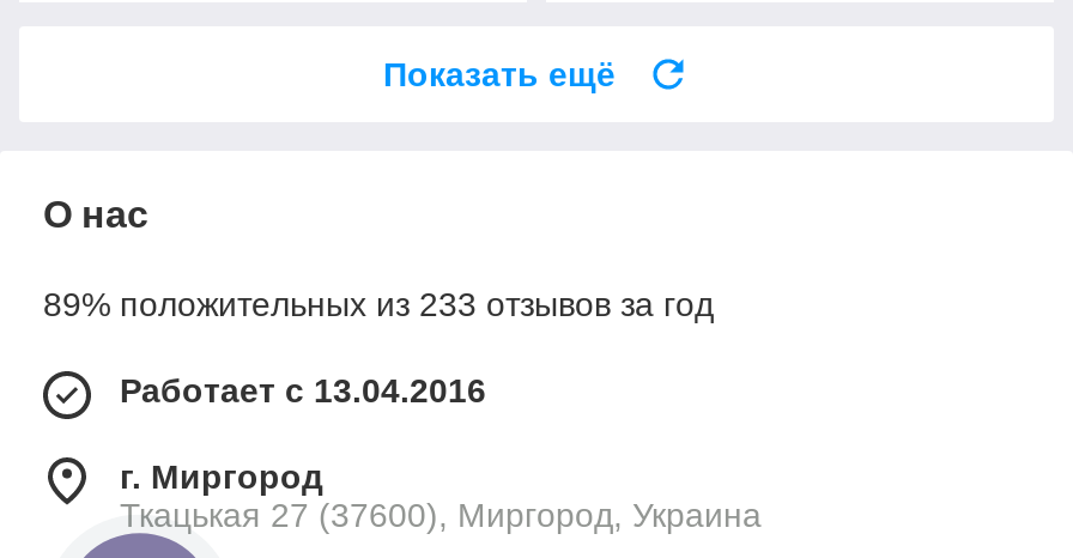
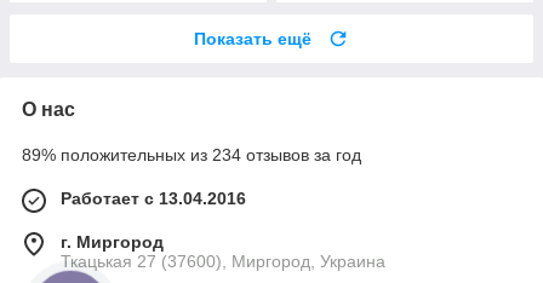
[43,285,714,323] 89% положительных из 233 отзывов за год -> [22,145,361,164] 89% положительных из 234 отзывов за год

